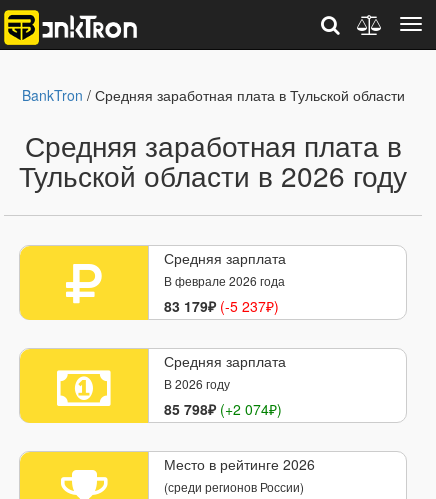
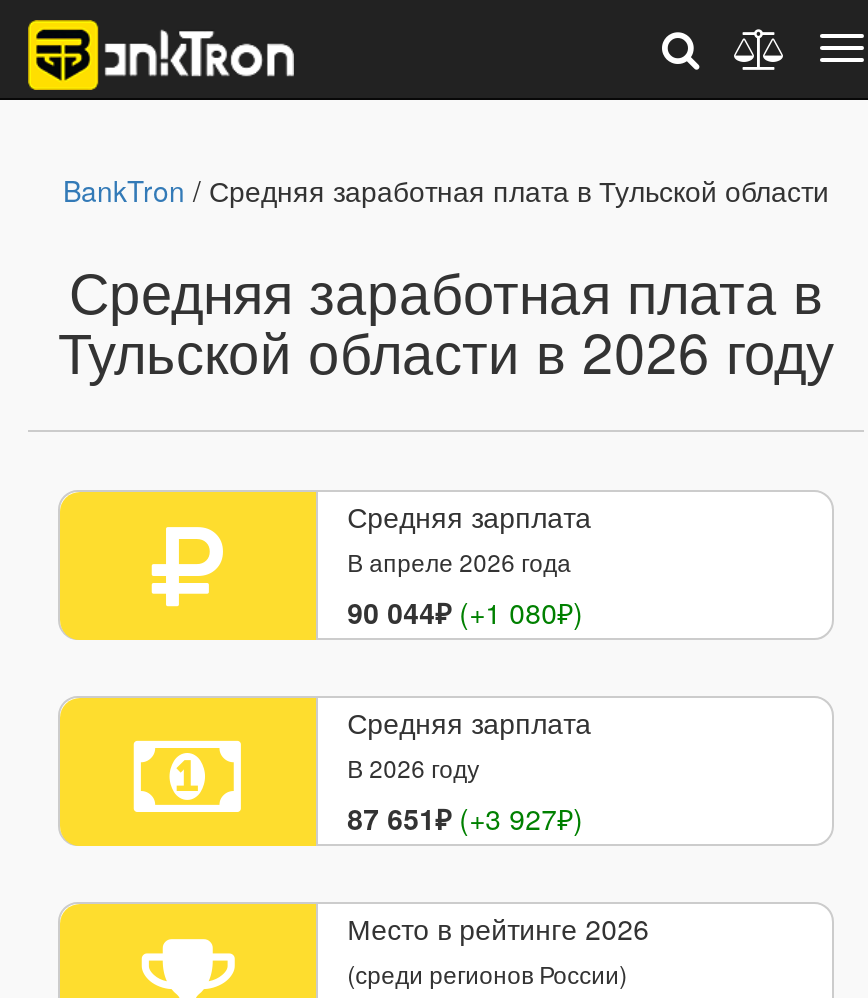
[164,272,285,289] В феврале 2026 года -> [347,544,571,578] В апреле 2026 года
[164,296,279,316] 83 179₽ (-5 237₽) -> [347,592,583,632] 90 044₽ (+1 080₽)
[164,399,282,419] 85 798₽ (+2 074₽) -> [347,798,583,838] 87 651₽ (+3 927₽)

